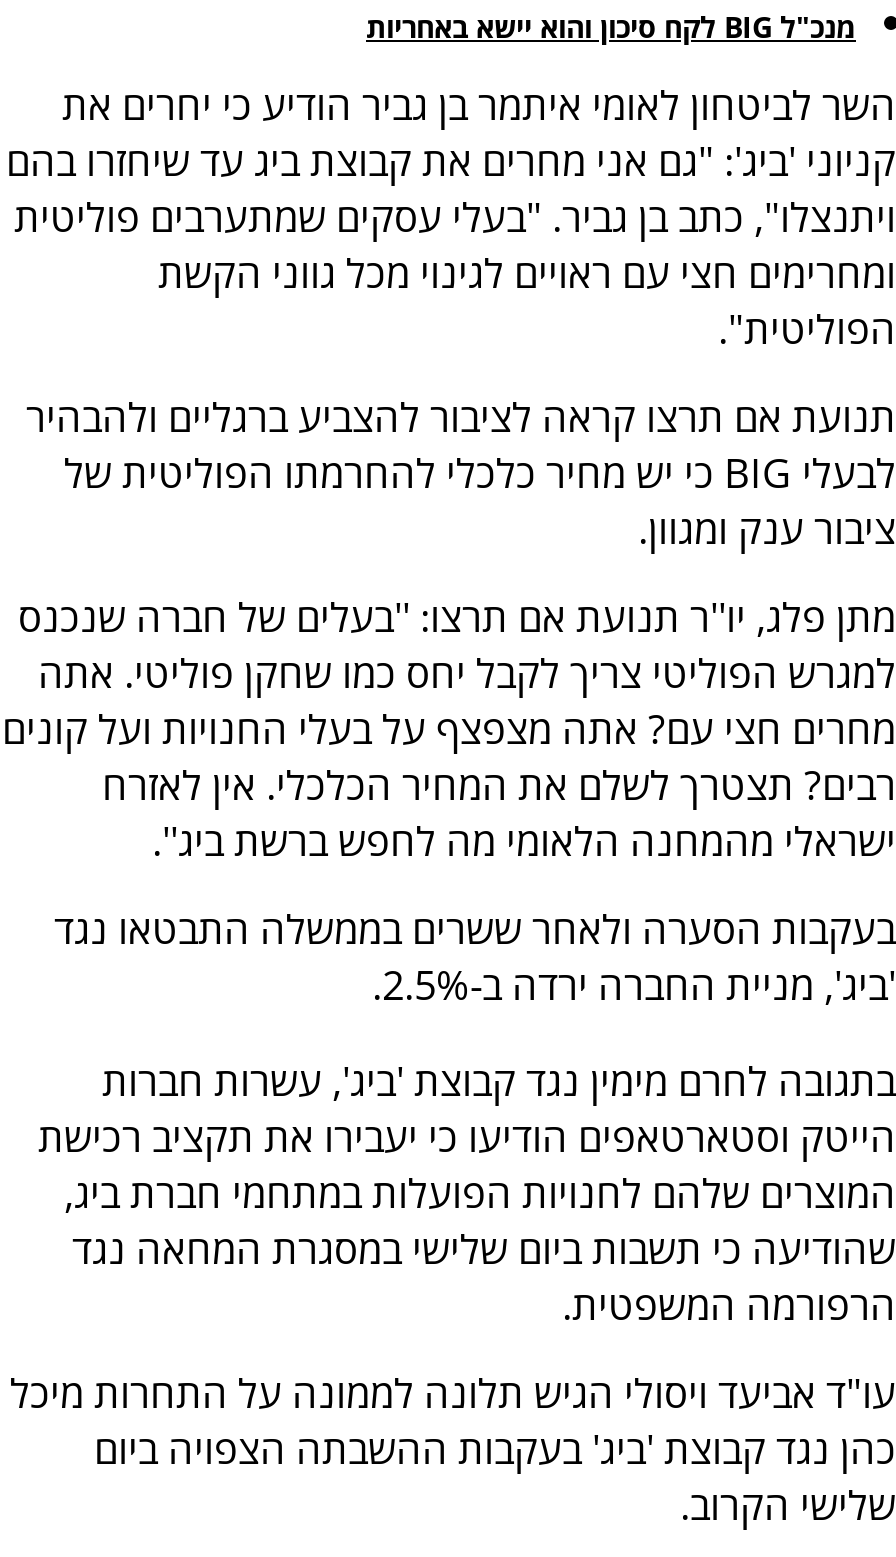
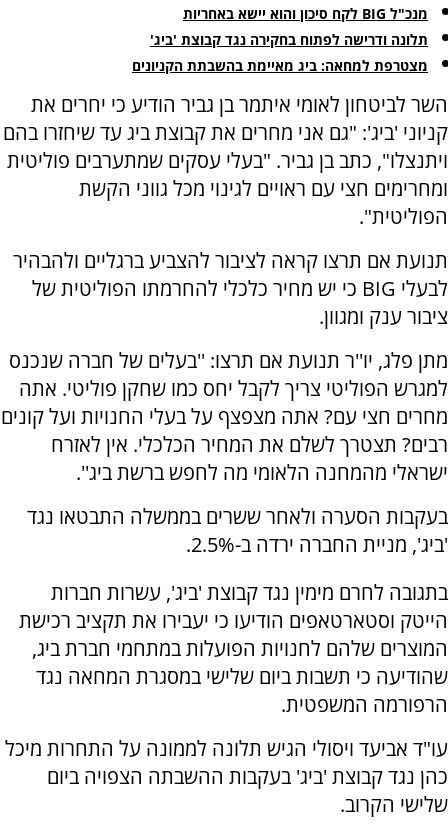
none -> [132,30,428,75] תלונה ודרישה לפתוח בחקירה נגד קבוצת 'ביג' | מצטרפת למחאה: ביג מאיימת בהשבתת הקניונים

